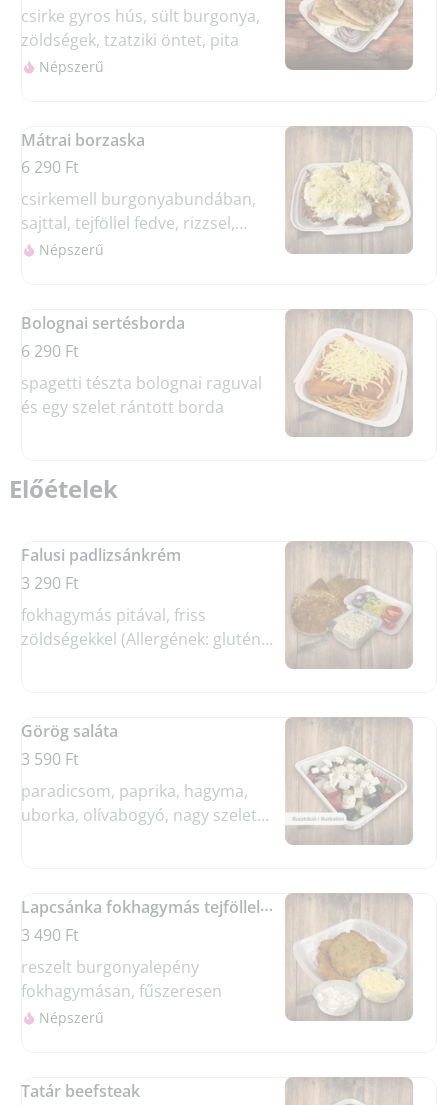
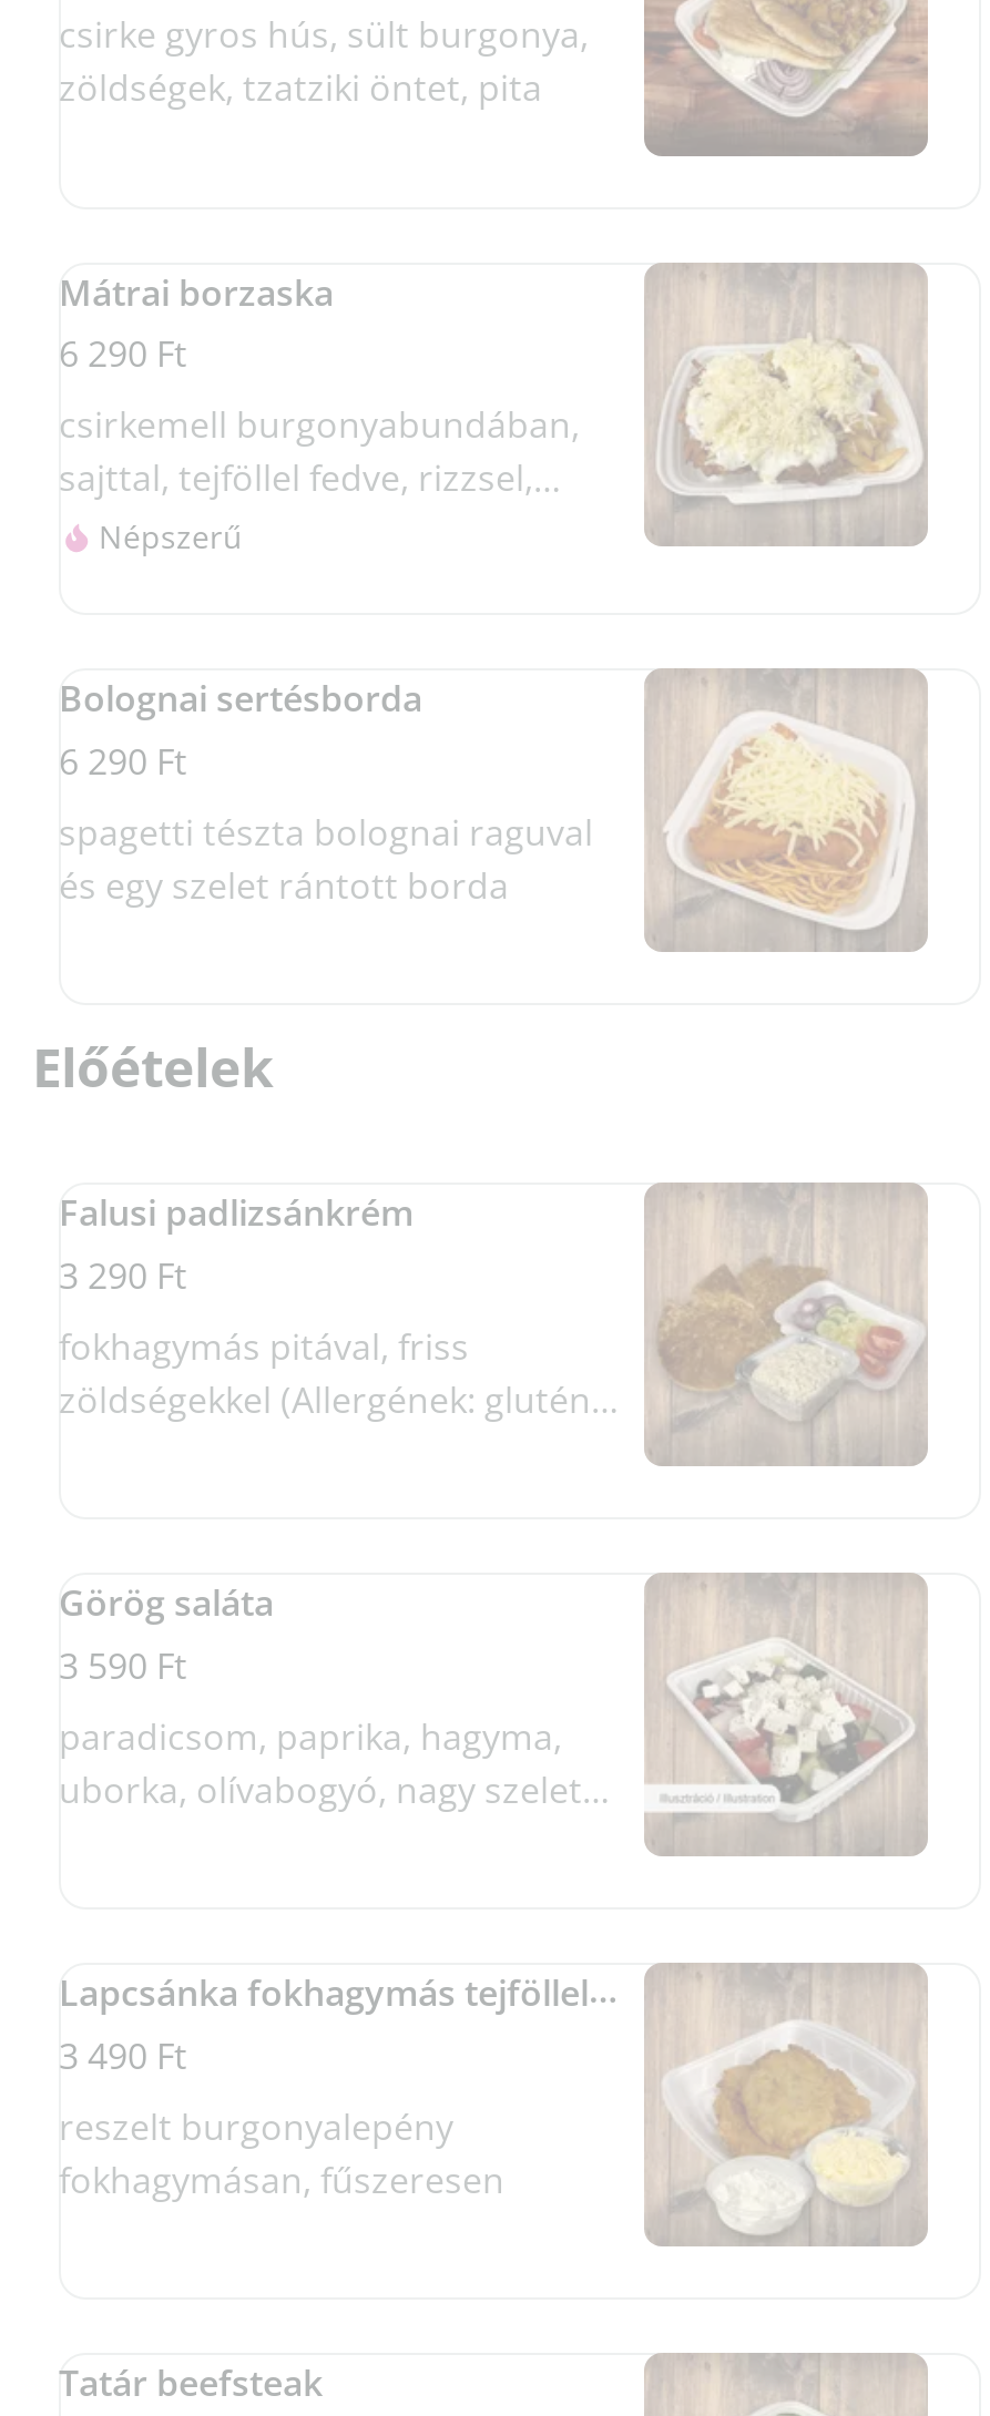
[39,57,104,76] Népszerű -> none
[39,1008,104,1027] Népszerű -> none

